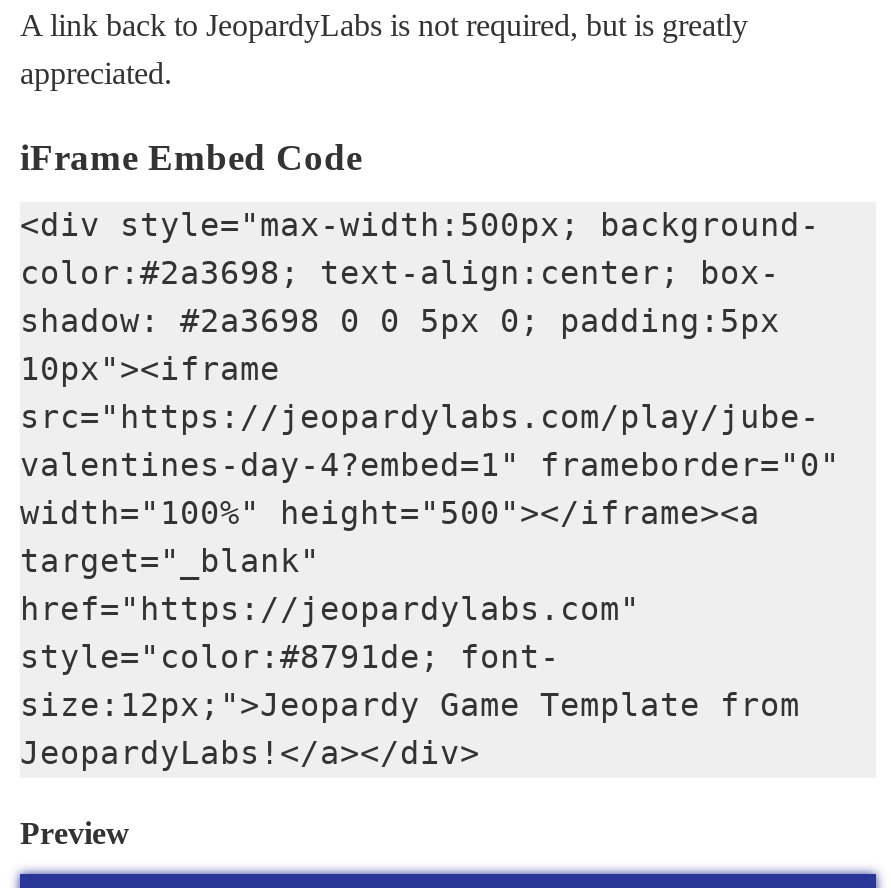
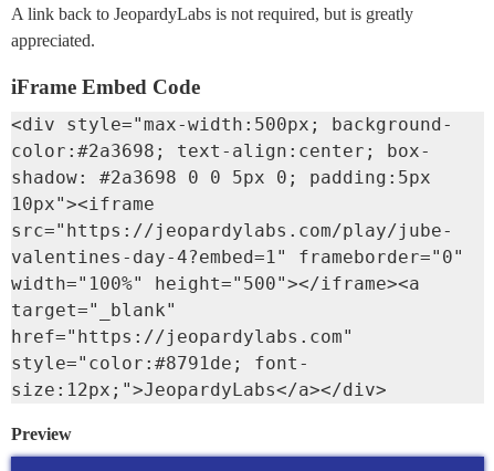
[20,686,800,772] size:12px;">Jeopardy Game Template from | JeopardyLabs!</a></div> -> [11,379,387,400] size:12px;">JeopardyLabs</a></div>

